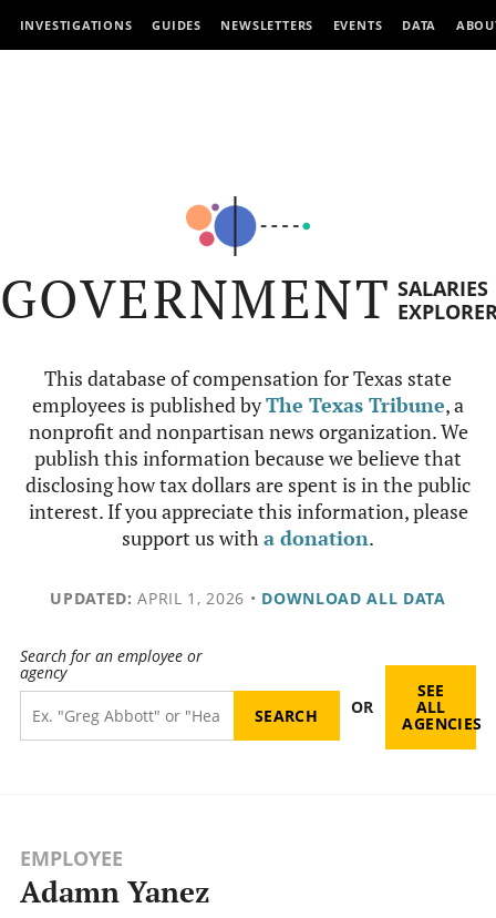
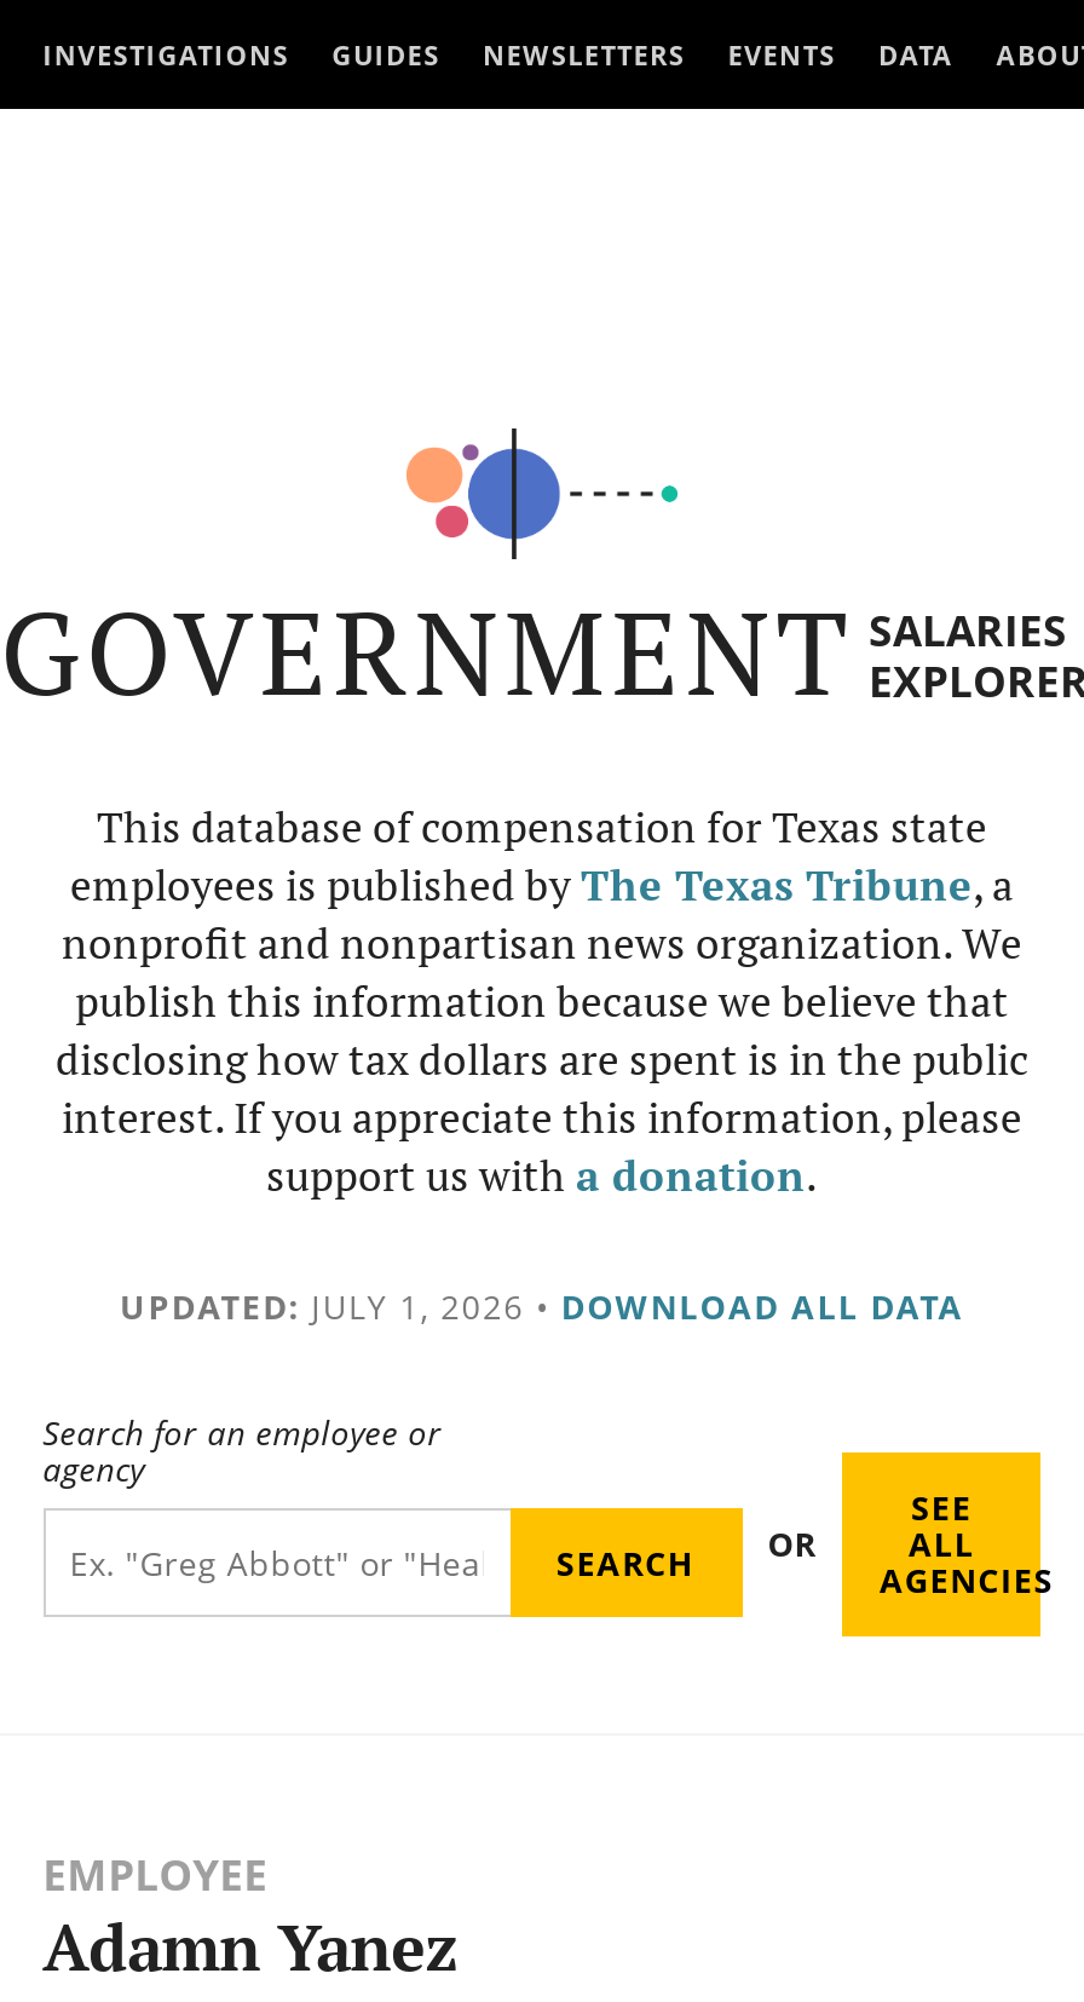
[50,588,446,609] UPDATED: APRIL 1, 2026 • DOWNLOAD ALL DATA -> [120,1283,964,1329] UPDATED: JULY 1, 2026 • DOWNLOAD ALL DATA

